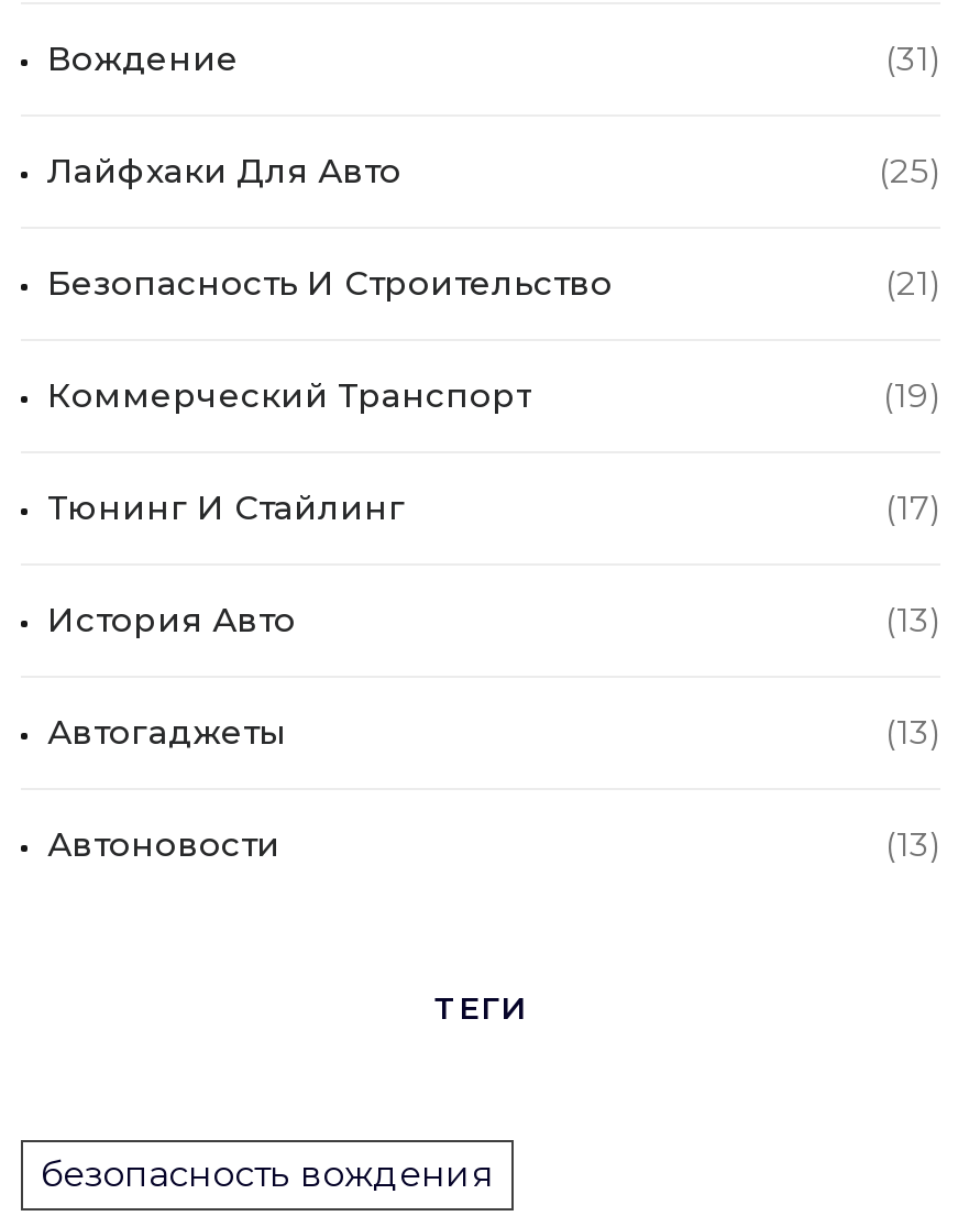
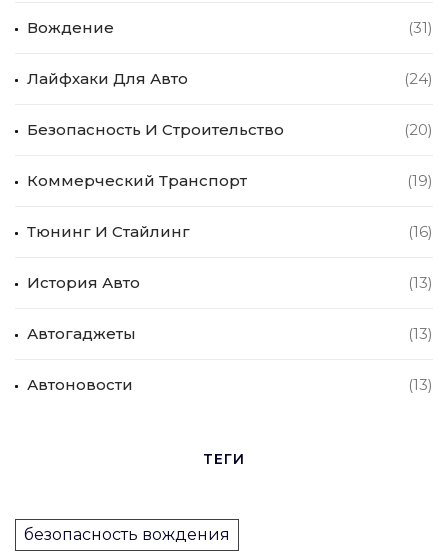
[879,150,940,192] (25) -> [404,69,433,88] (24)
[885,262,940,304] (21) -> [404,120,433,139] (20)
[885,487,940,528] (17) -> [408,222,433,241] (16)

